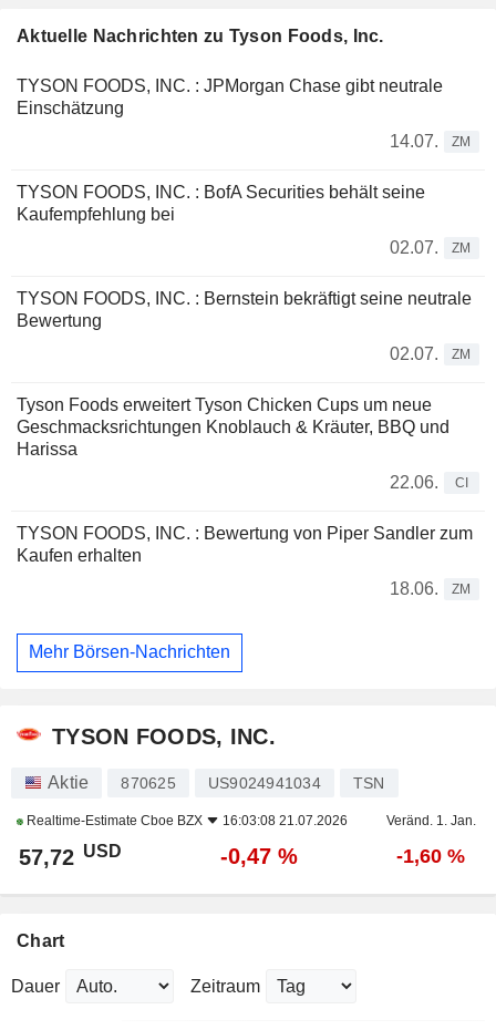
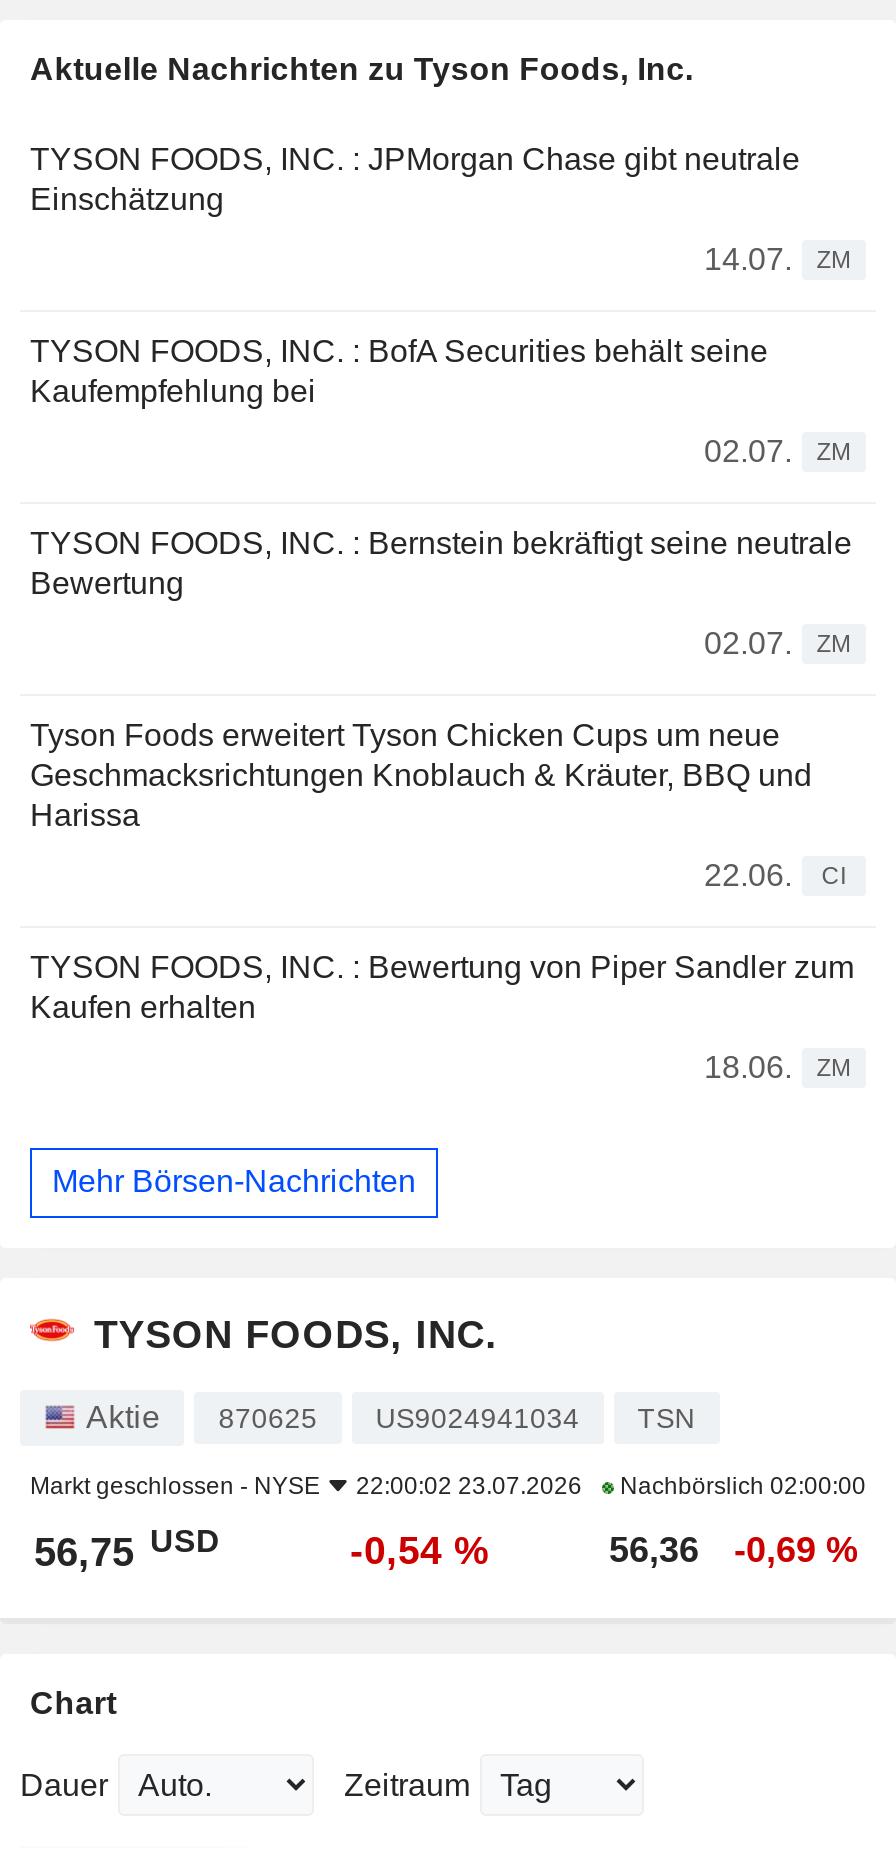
[23,813,476,828] Realtime-Estimate Cboe BZX | 16:03:08 21.07.2026 | Veränd. 1. Jan. -> [30,1472,866,1500] Markt geschlossen - NYSE | 22:00:02 23.07.2026 | Nachbörslich 02:00:00
[19,841,465,869] 57,72 USD | -0,47 % | -1,60 % -> [34,1523,858,1574] 56,75 USD | -0,54 % | 56,36 | -0,69 %

